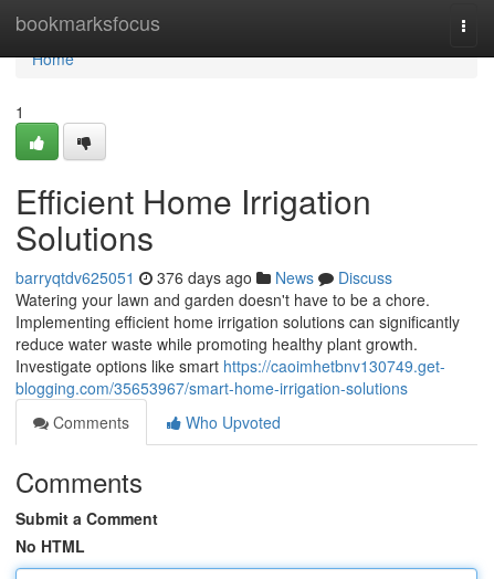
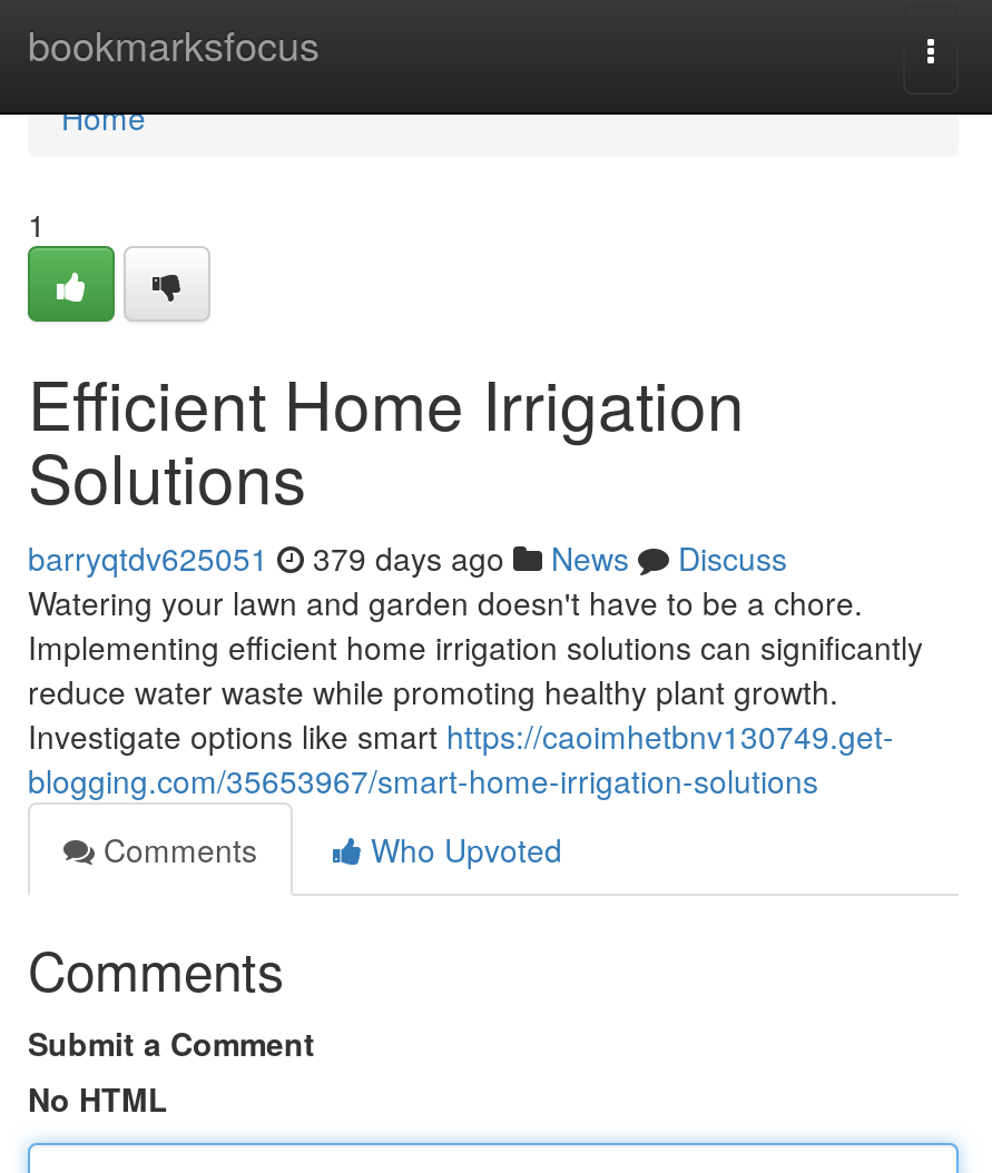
[15,266,392,288] barryqtdv625051 376 days ago News Discuss -> [28,535,787,580] barryqtdv625051 379 days ago News Discuss

